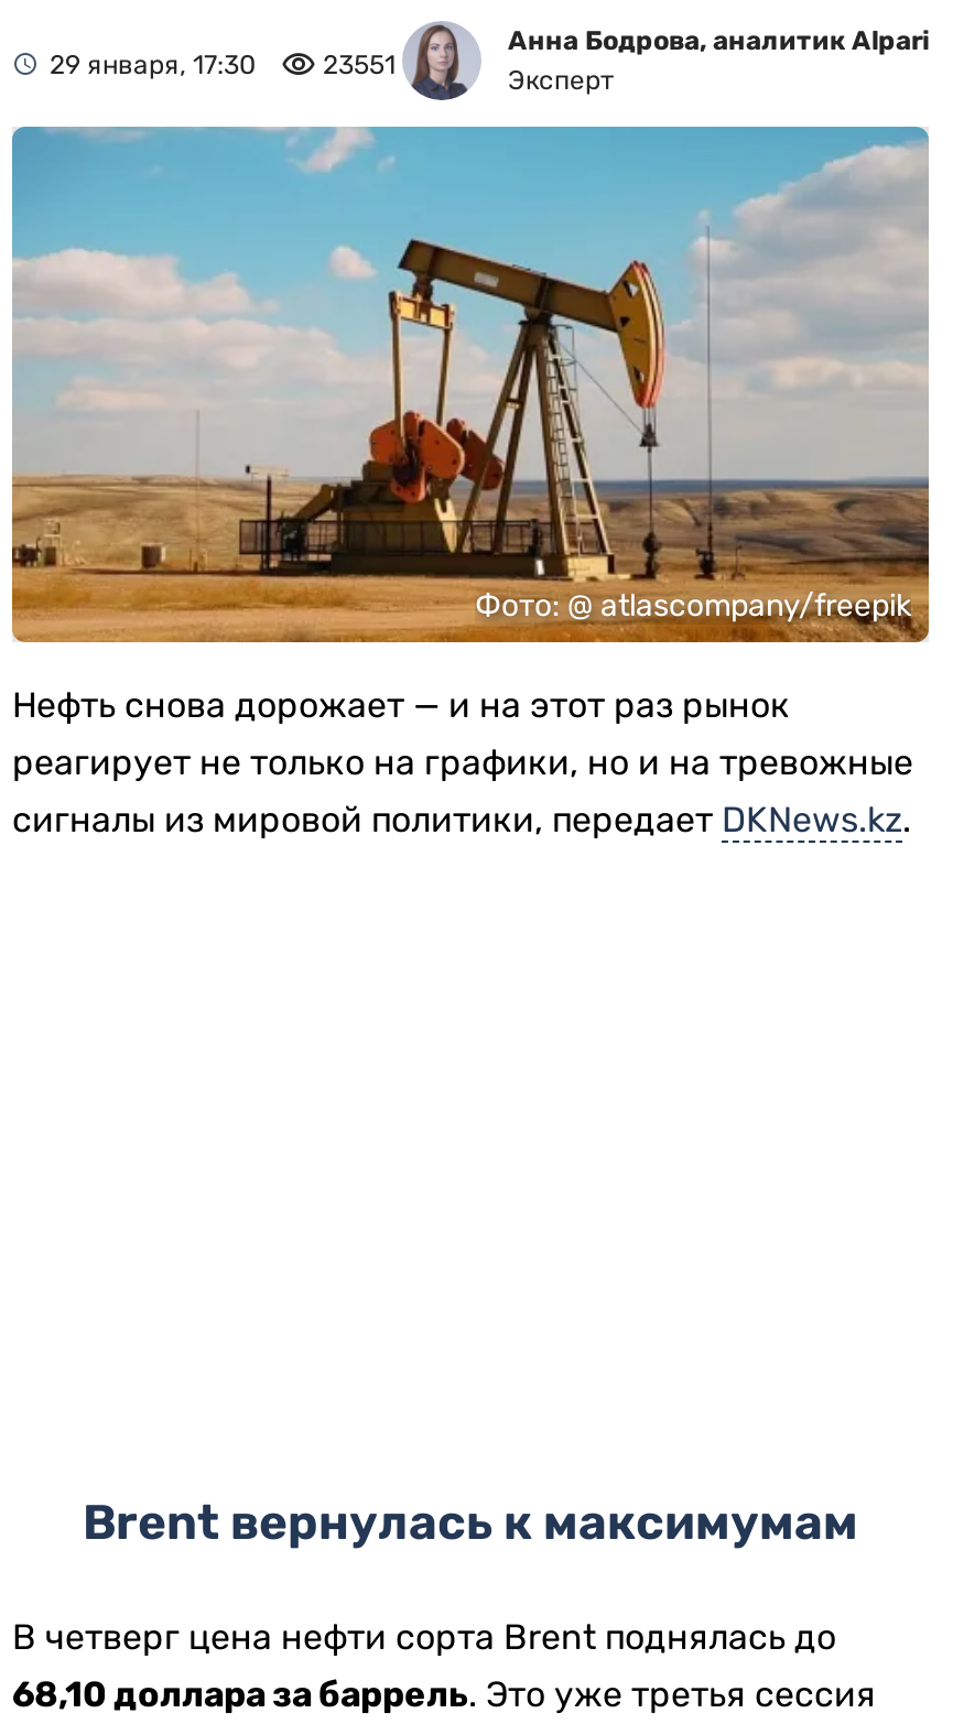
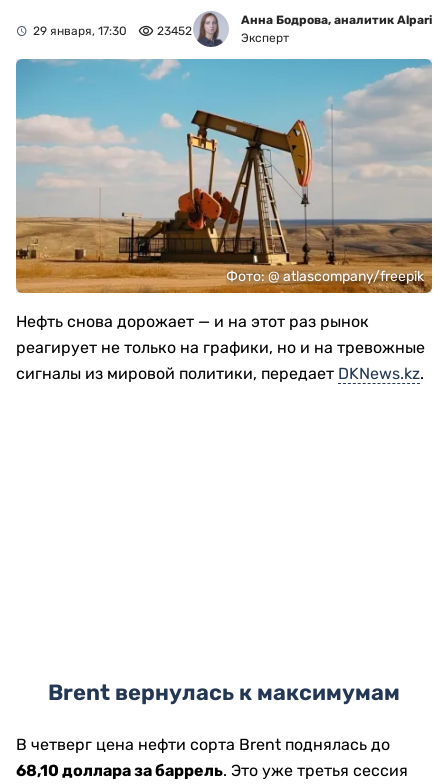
[323,50,396,80] 23551 -> [157,24,192,38] 23452

